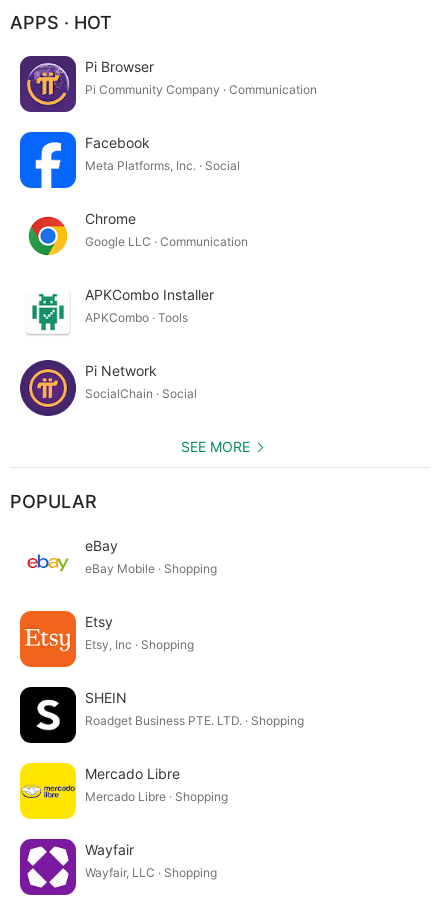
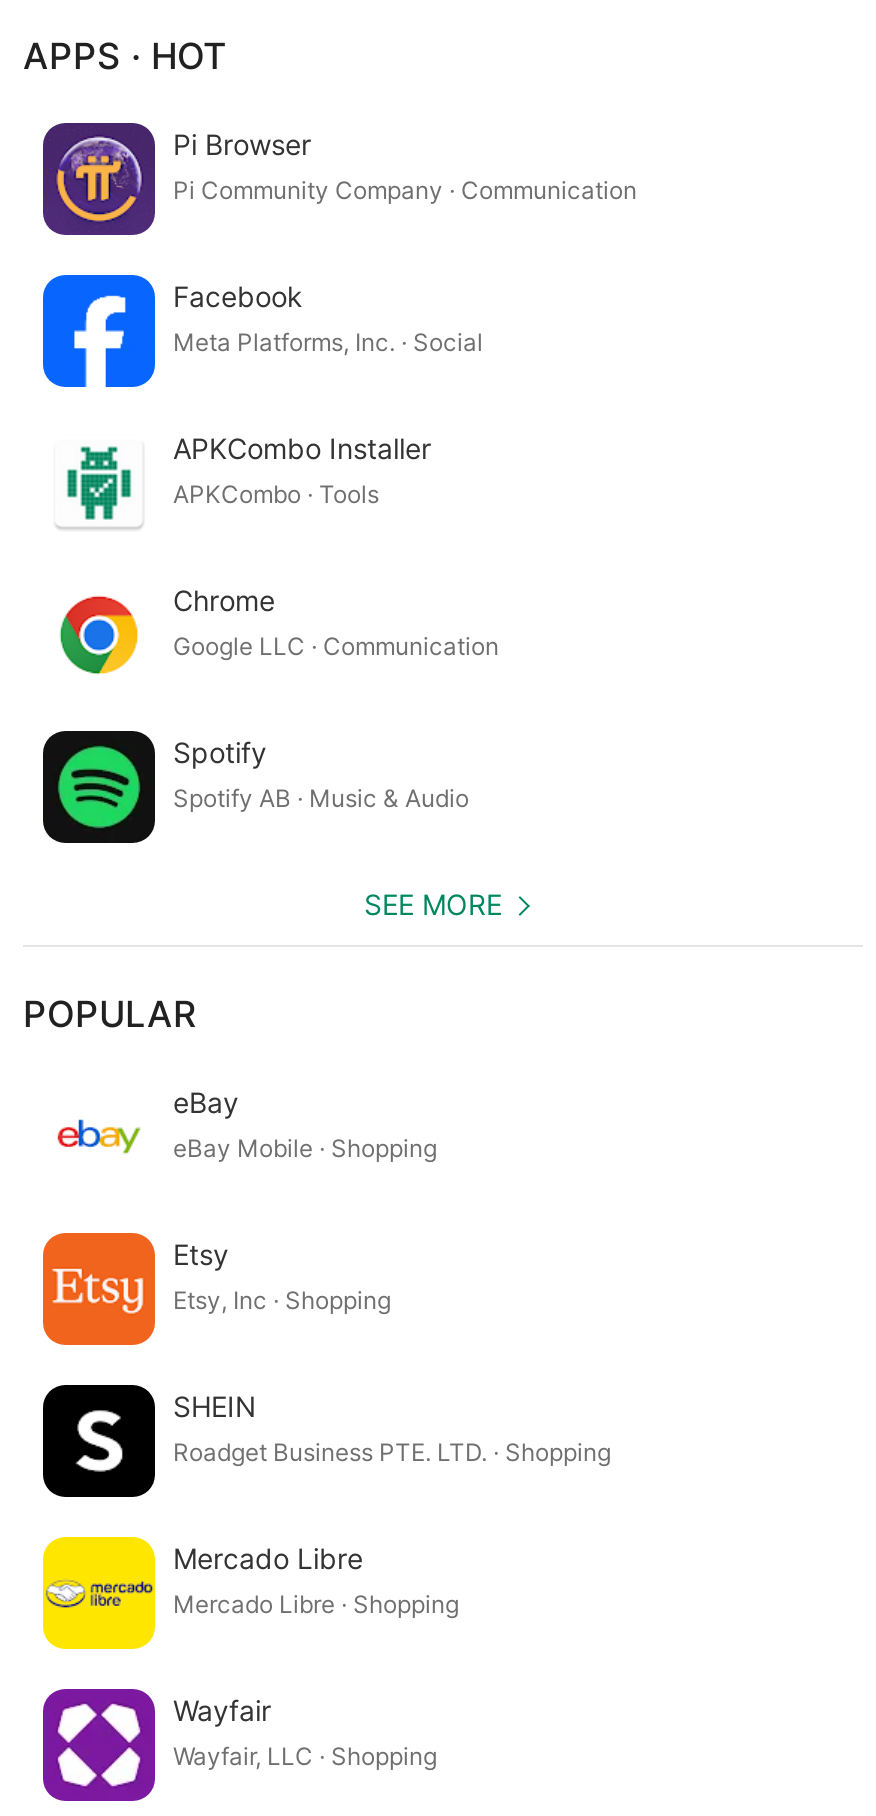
moved [28,209,248,256] -> [59,582,499,675]: [image] | Chrome | Google LLC · Communication
moved [29,285,214,331] -> [61,430,431,521]: [image] | APKCombo Installer | APKCombo · Tools
[19,359,197,417] [image] | Pi Network | SocialChain · Social -> [41,729,469,845] [image] | Spotify | Spotify AB · Music & Audio

